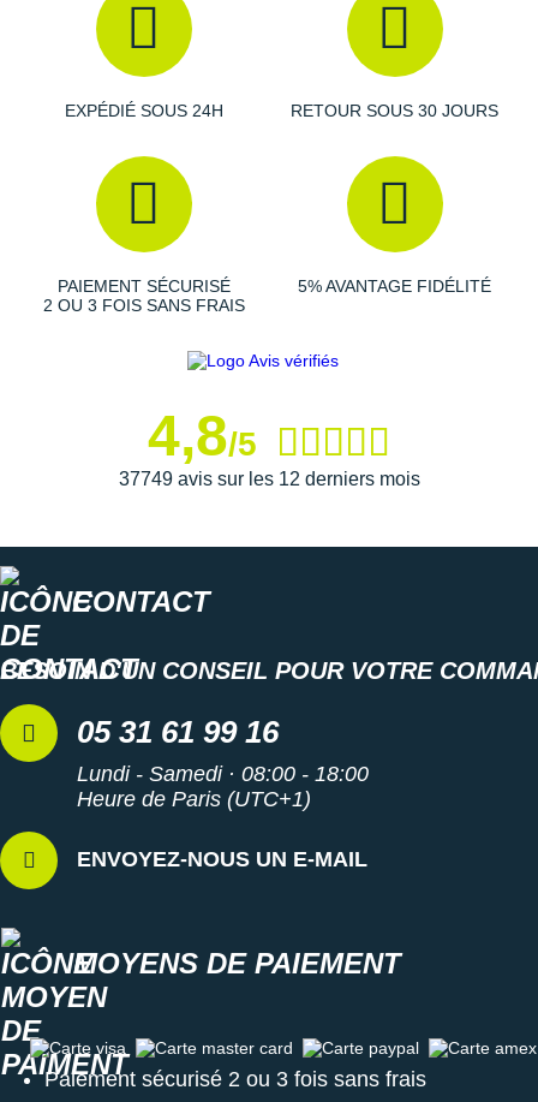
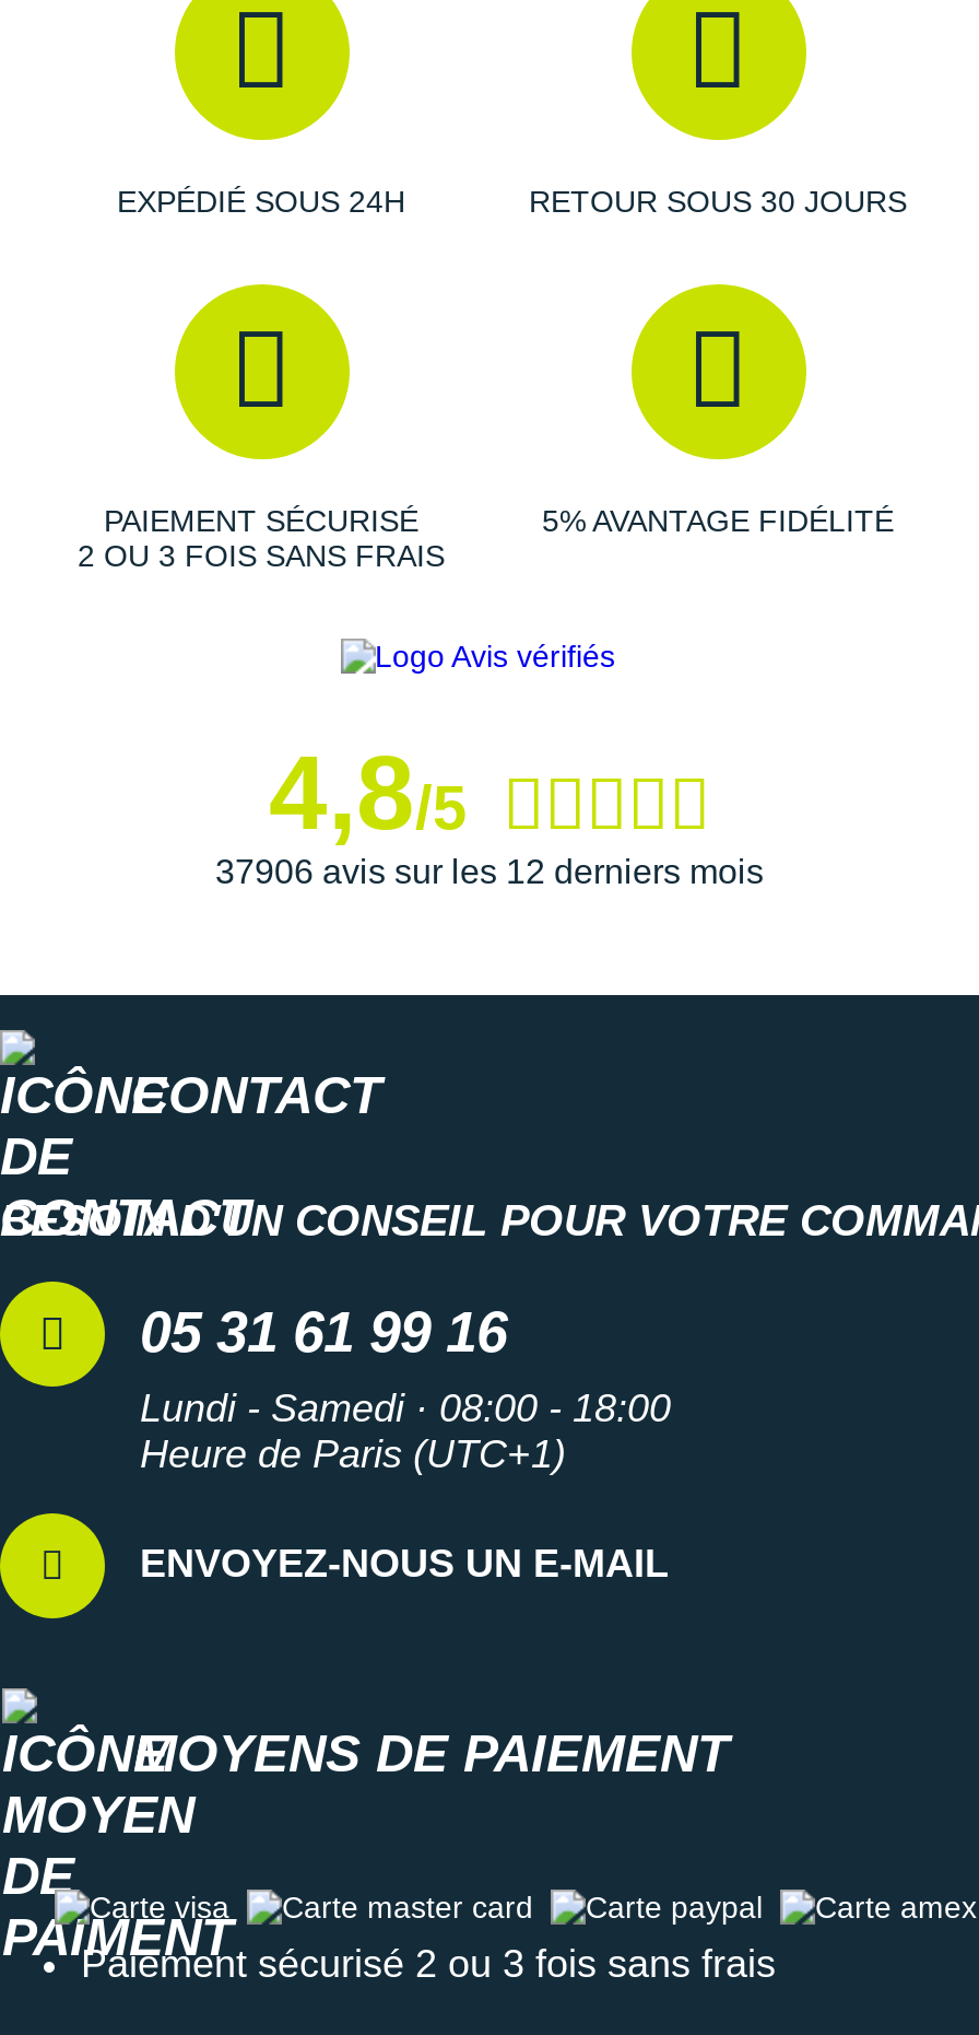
[118,468,420,489] 37749 avis sur les 12 derniers mois -> [215,852,764,889] 37906 avis sur les 12 derniers mois

